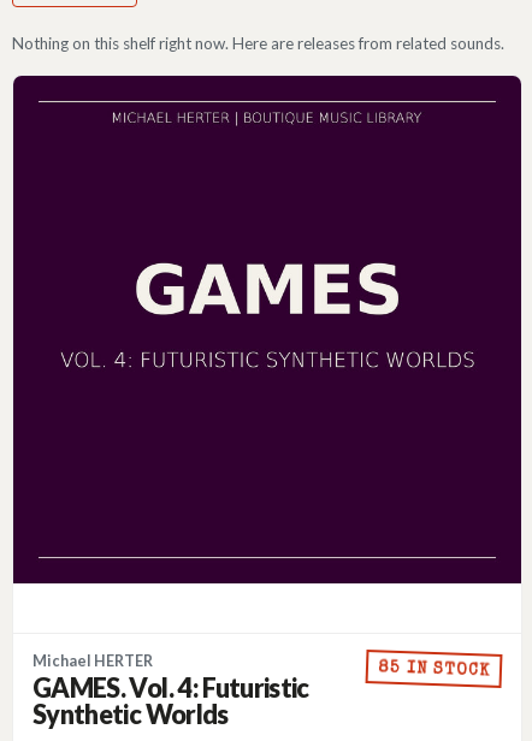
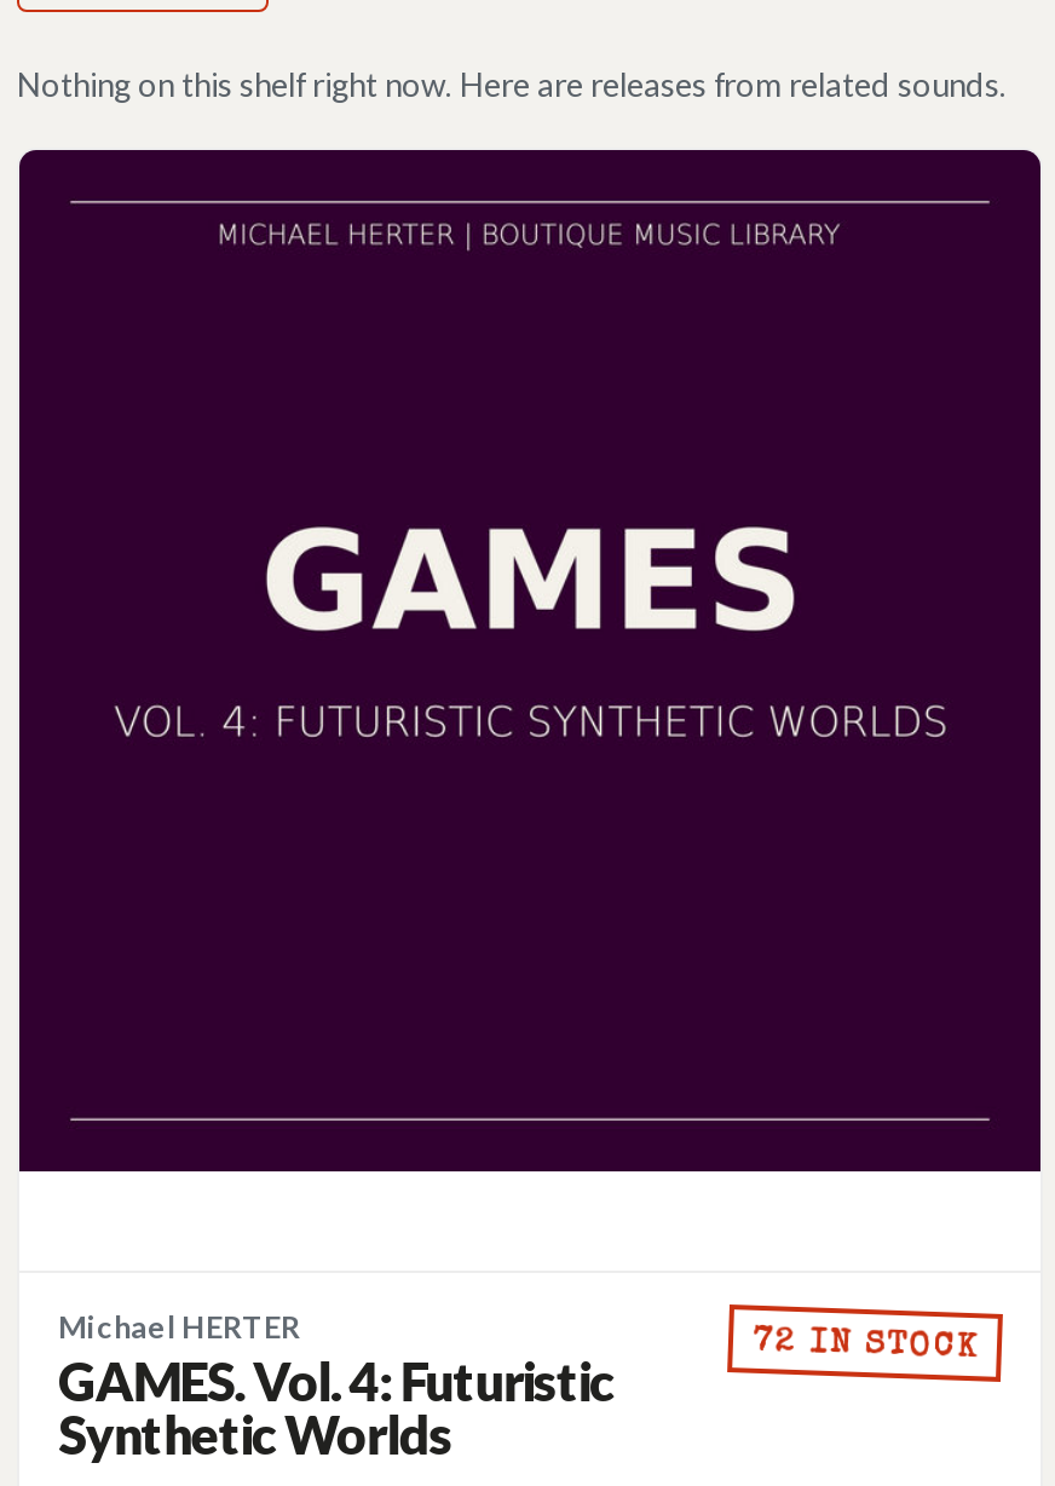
[377,660,490,681] 85 IN STOCK -> [751,1326,978,1367] 72 IN STOCK

